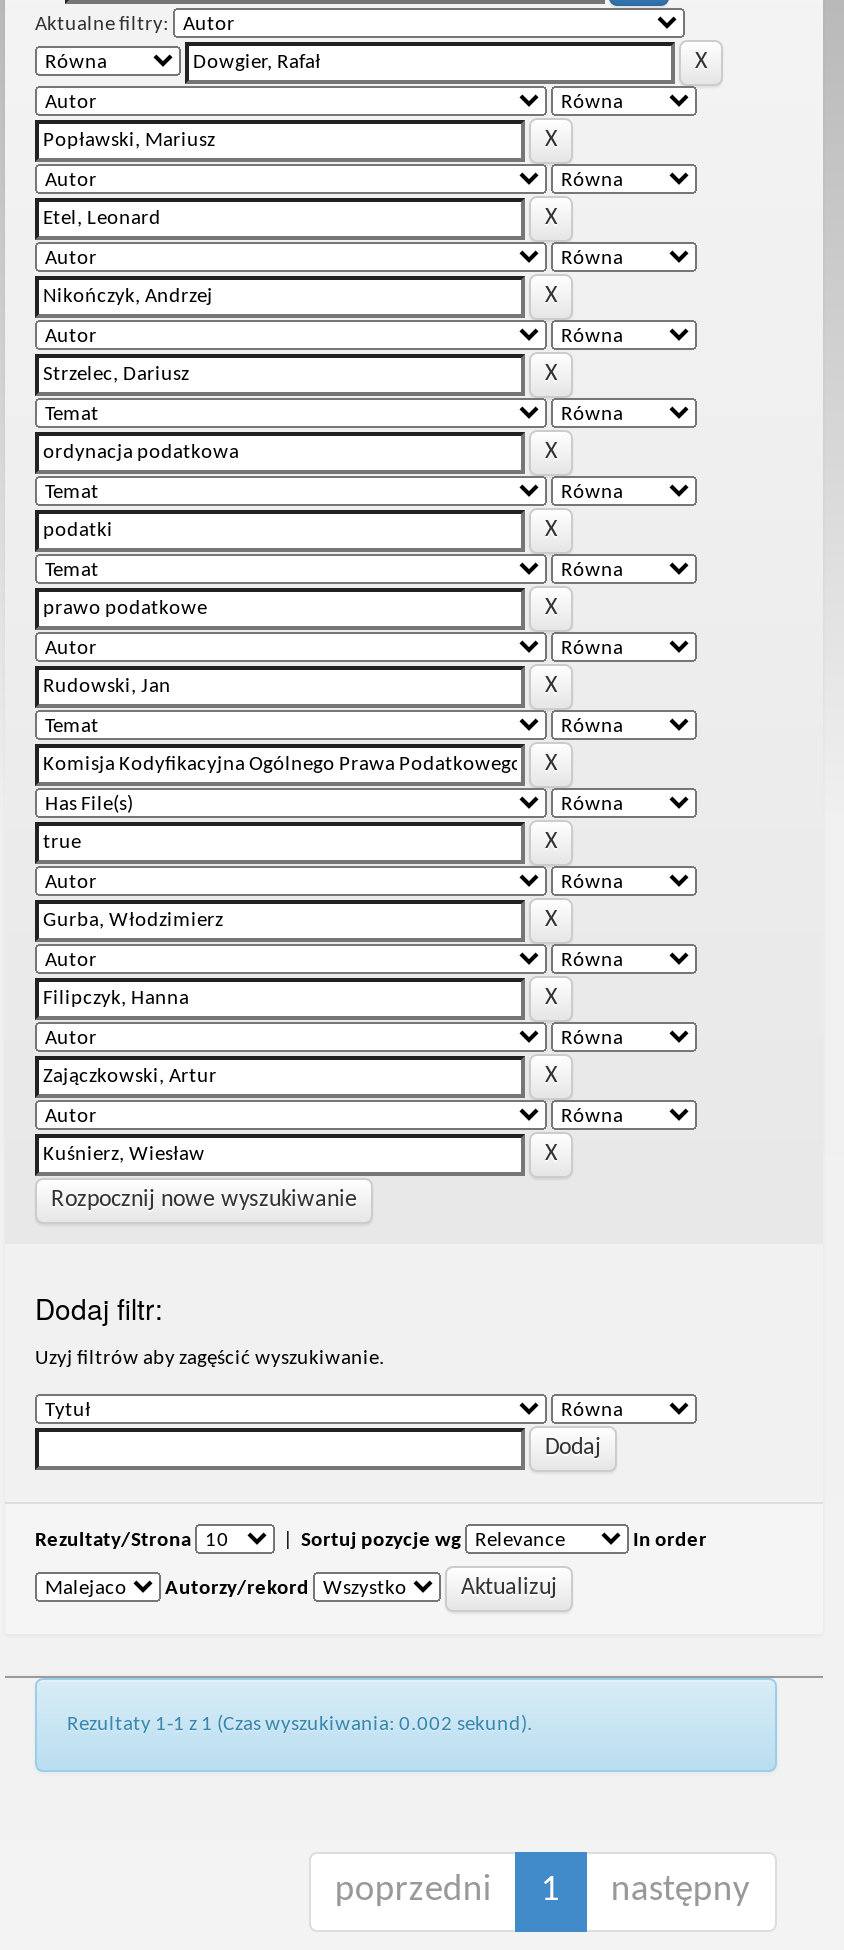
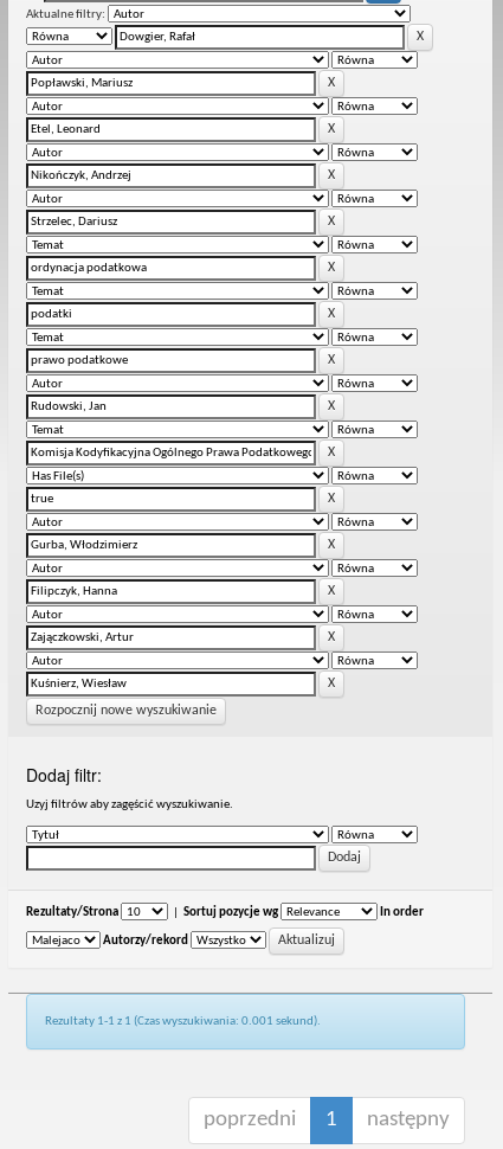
[67,1714,533,1736] Rezultaty 1-1 z 1 (Czas wyszukiwania: 0.002 sekund). -> [45,1015,321,1028] Rezultaty 1-1 z 1 (Czas wyszukiwania: 0.001 sekund).

